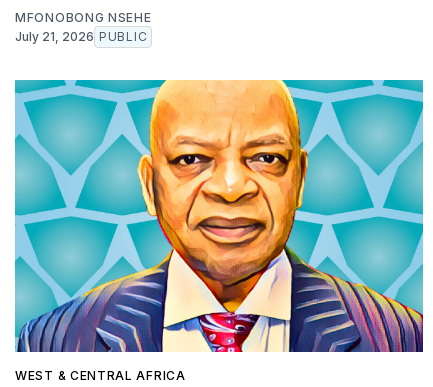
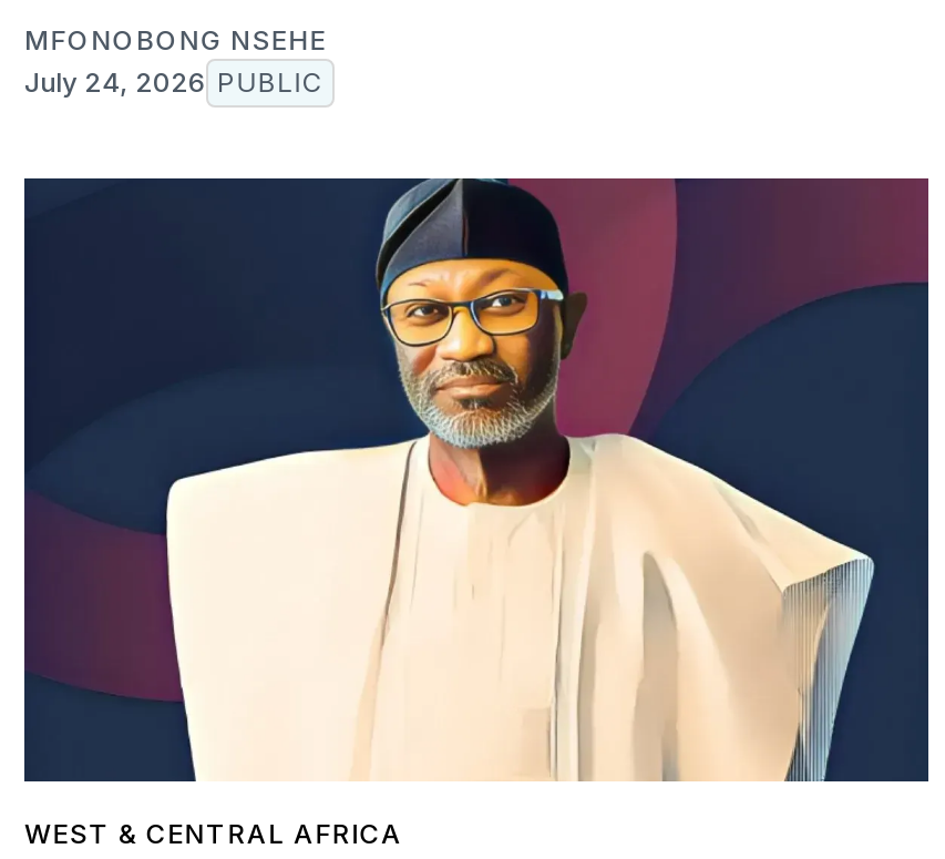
[15,29,147,44] July 21, 2026 PUBLIC -> [24,66,324,99] July 24, 2026 PUBLIC
[14,79,424,353] [image] -> [22,176,931,784] [image]

